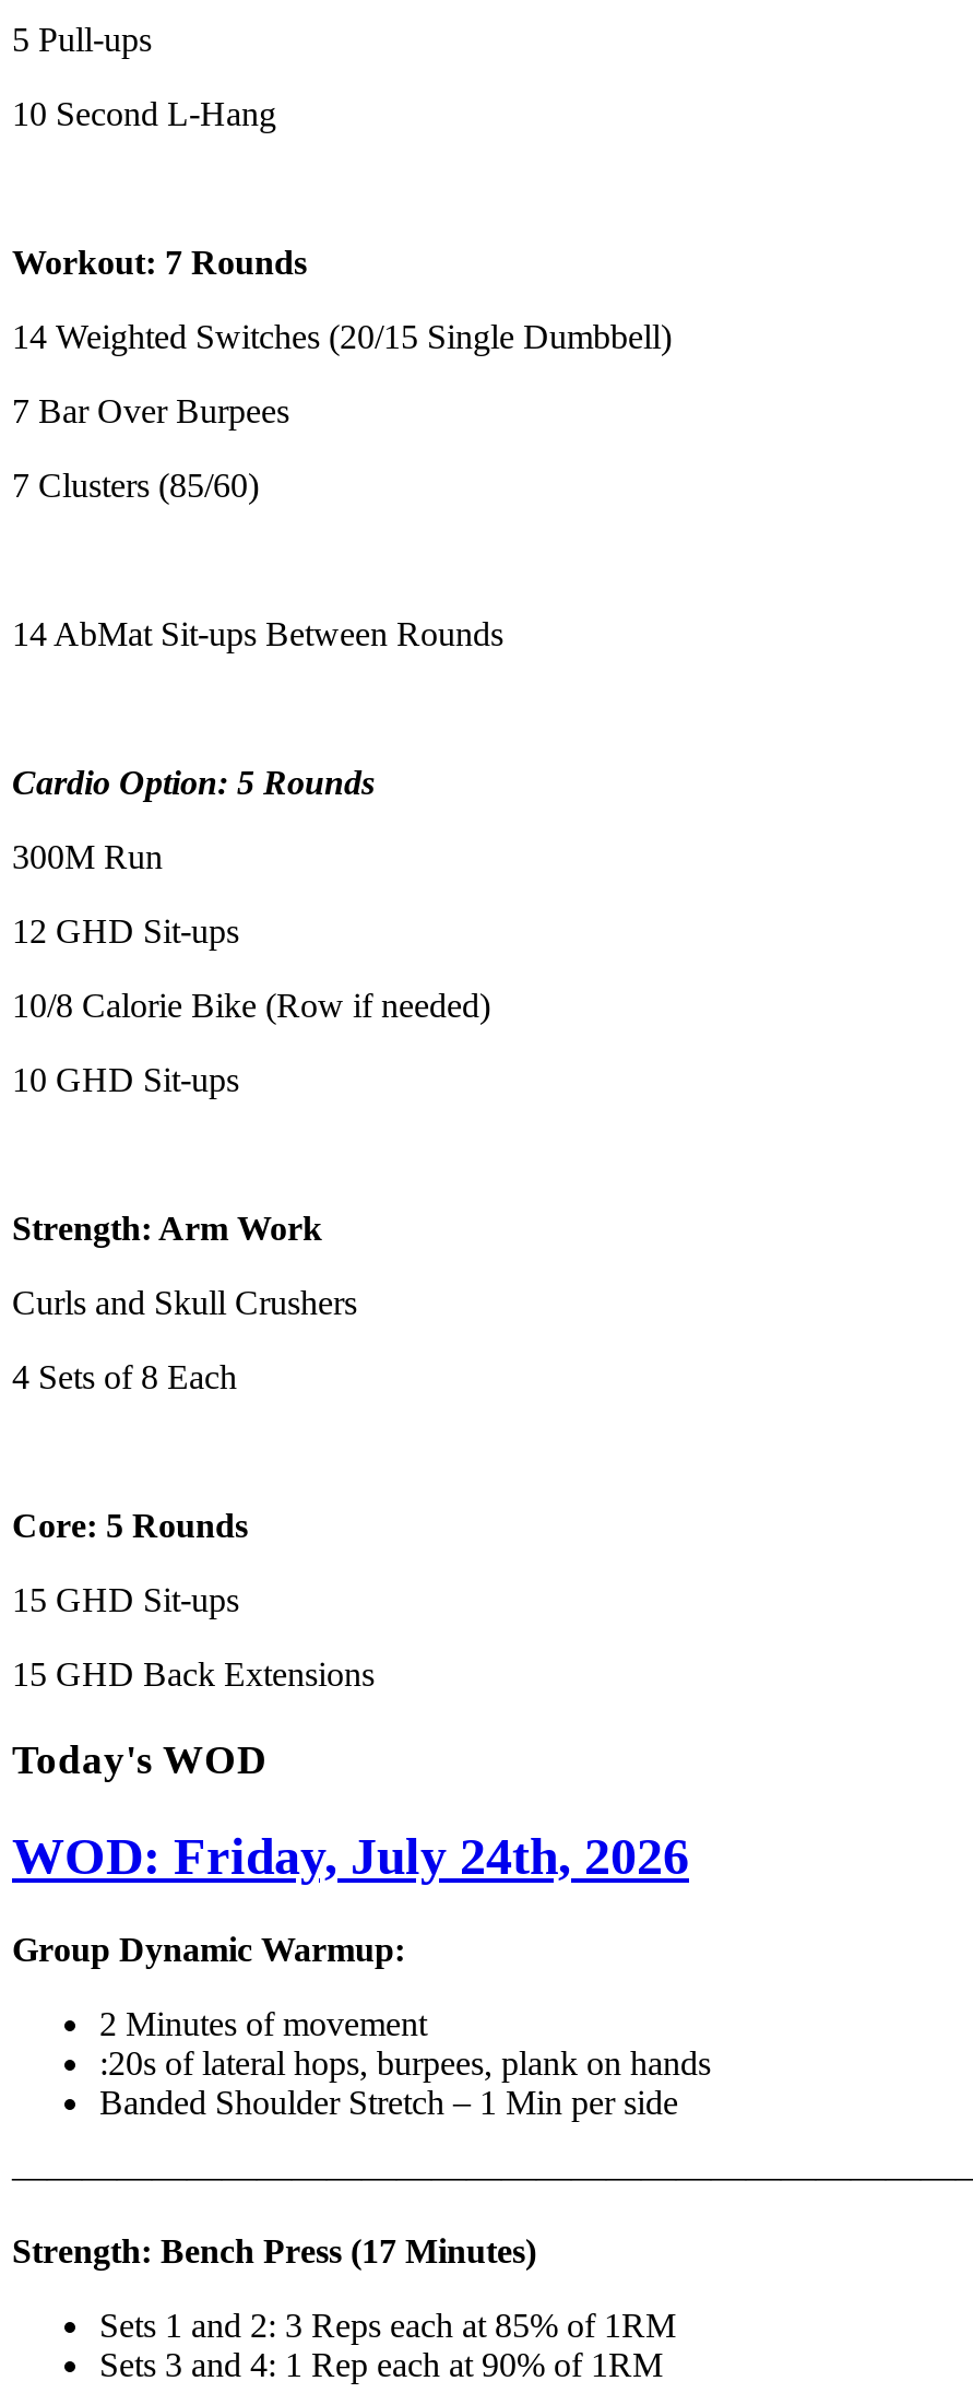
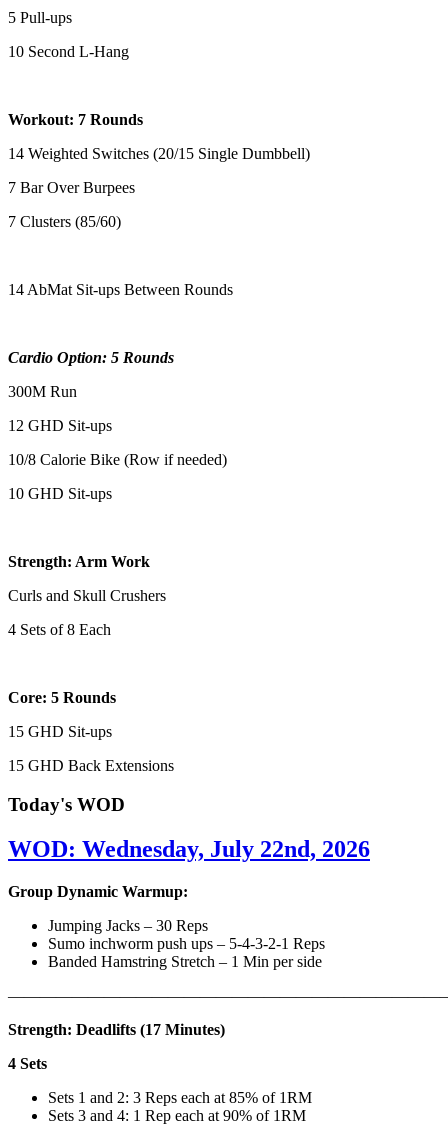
[12,1828,689,1884] WOD: Friday, July 24th, 2026 -> [8,836,370,862] WOD: Wednesday, July 22nd, 2026
[99,2004,720,2120] 2 Minutes of movement | :20s of lateral hops, burpees, plank on hands | Banded Shoulder Stretch – 1 Min per side -> [48,917,329,970] Jumping Jacks – 30 Reps | Sumo inchworm push ups – 5-4-3-2-1 Reps | Banded Hamstring Stretch – 1 Min per side
[12,2232,545,2269] Strength: Bench Press (17 Minutes) -> [8,1021,229,1072] Strength: Deadlifts (17 Minutes) | 4 Sets

